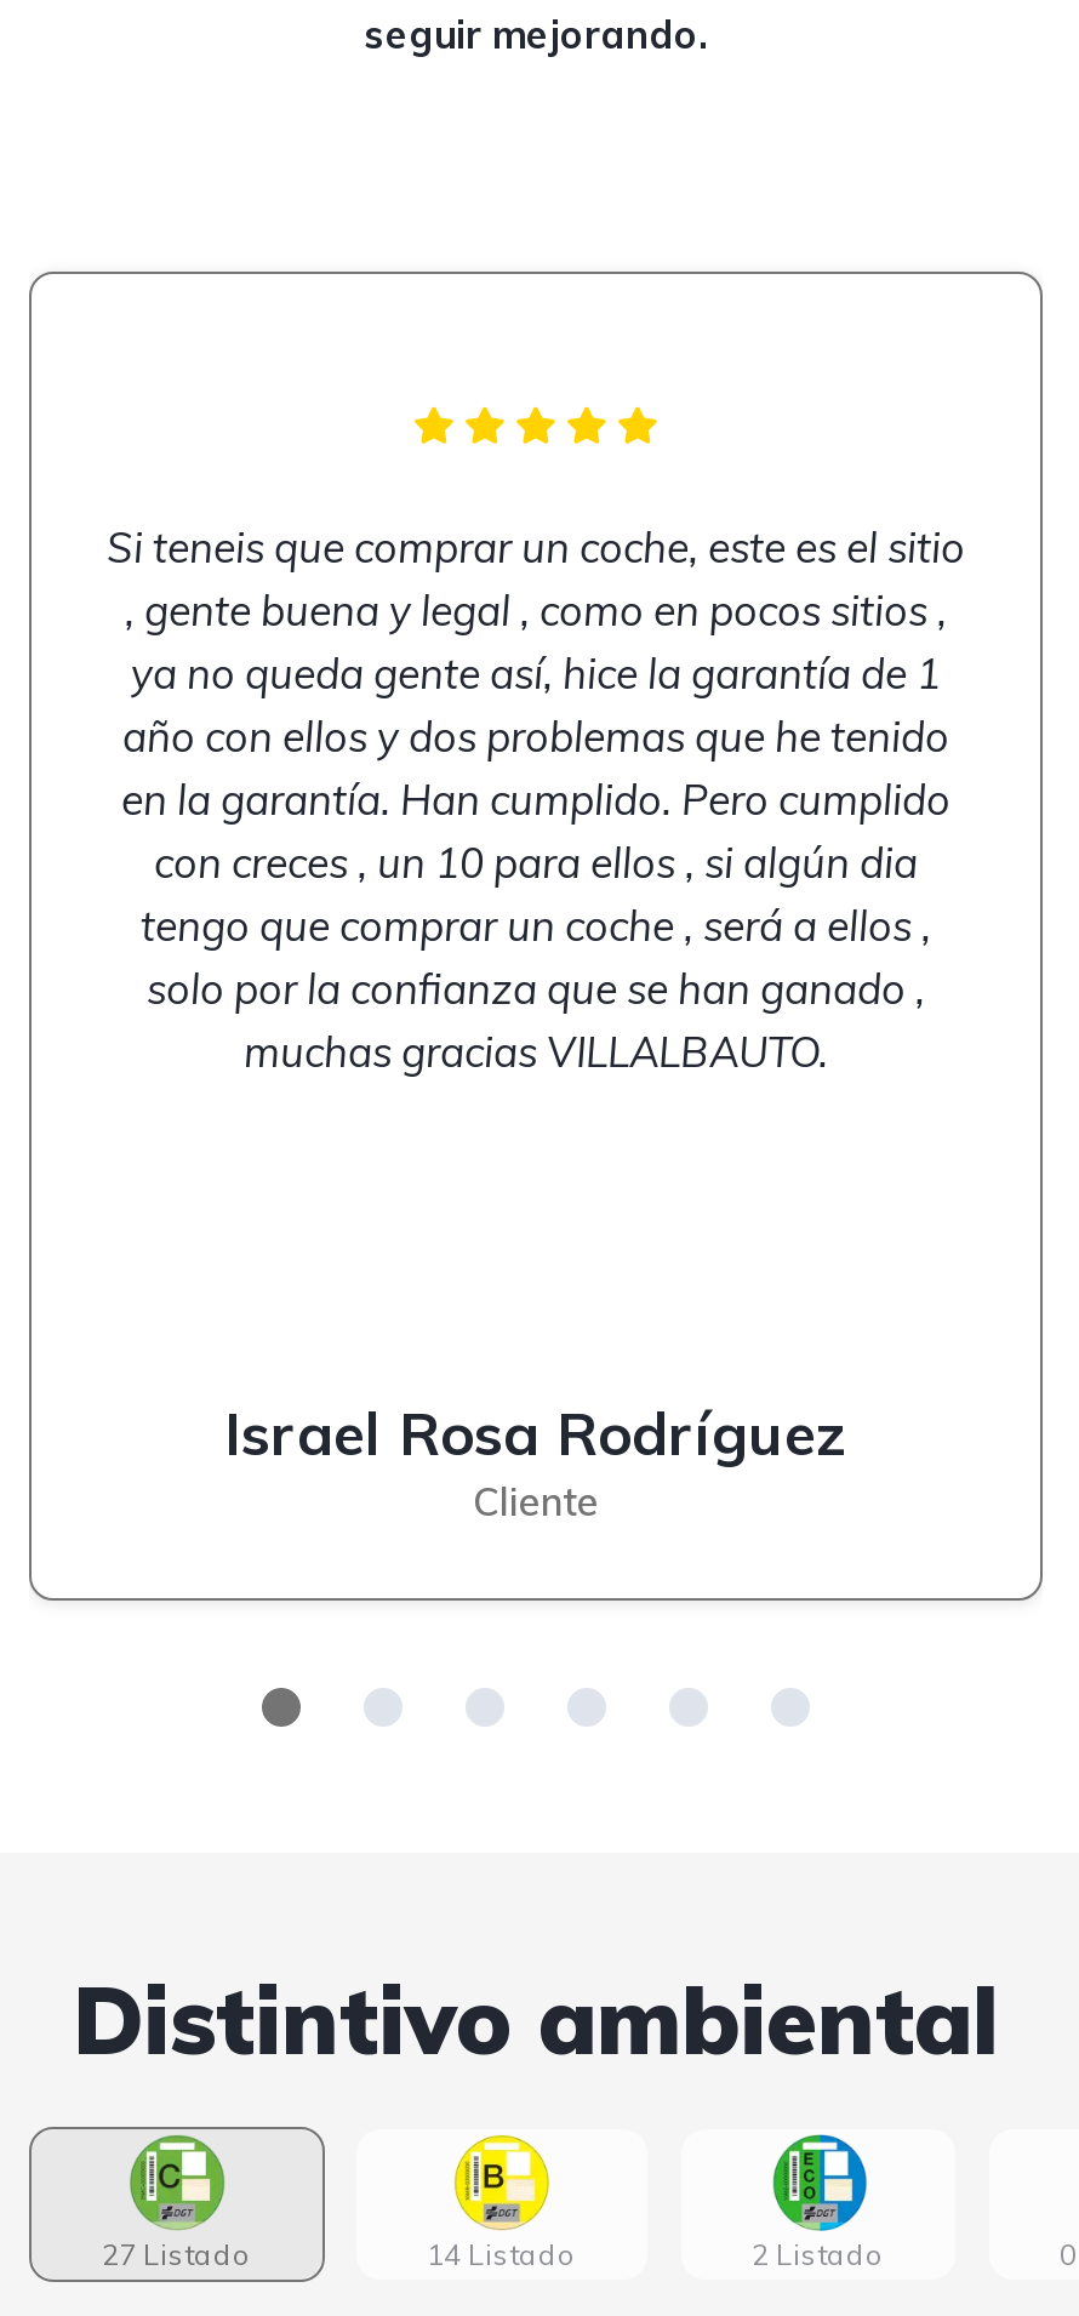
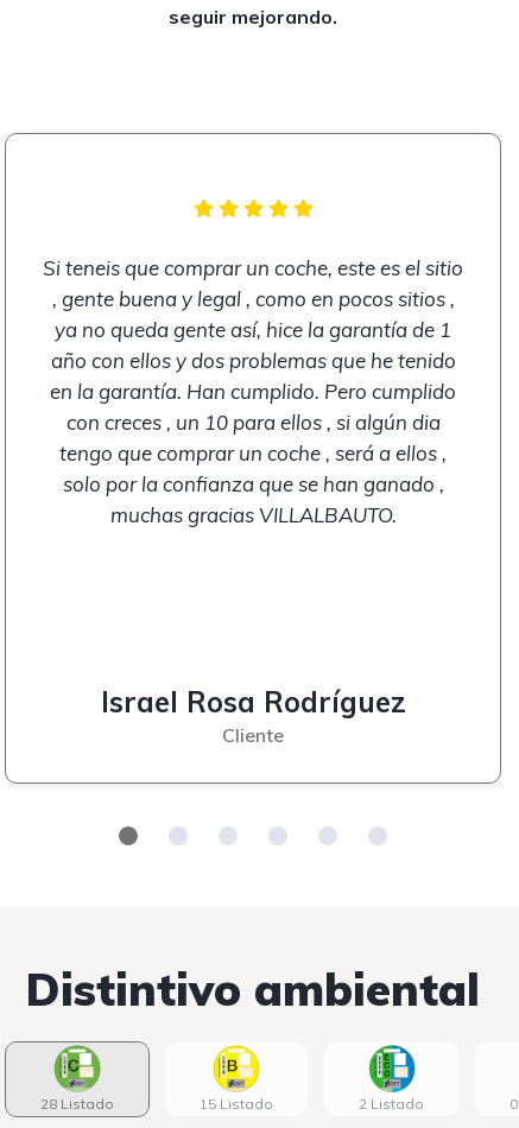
[102,2236,252,2272] 27 Listado -> [40,1095,114,1113] 28 Listado
[427,2236,577,2272] 14 Listado -> [200,1095,273,1113] 15 Listado

